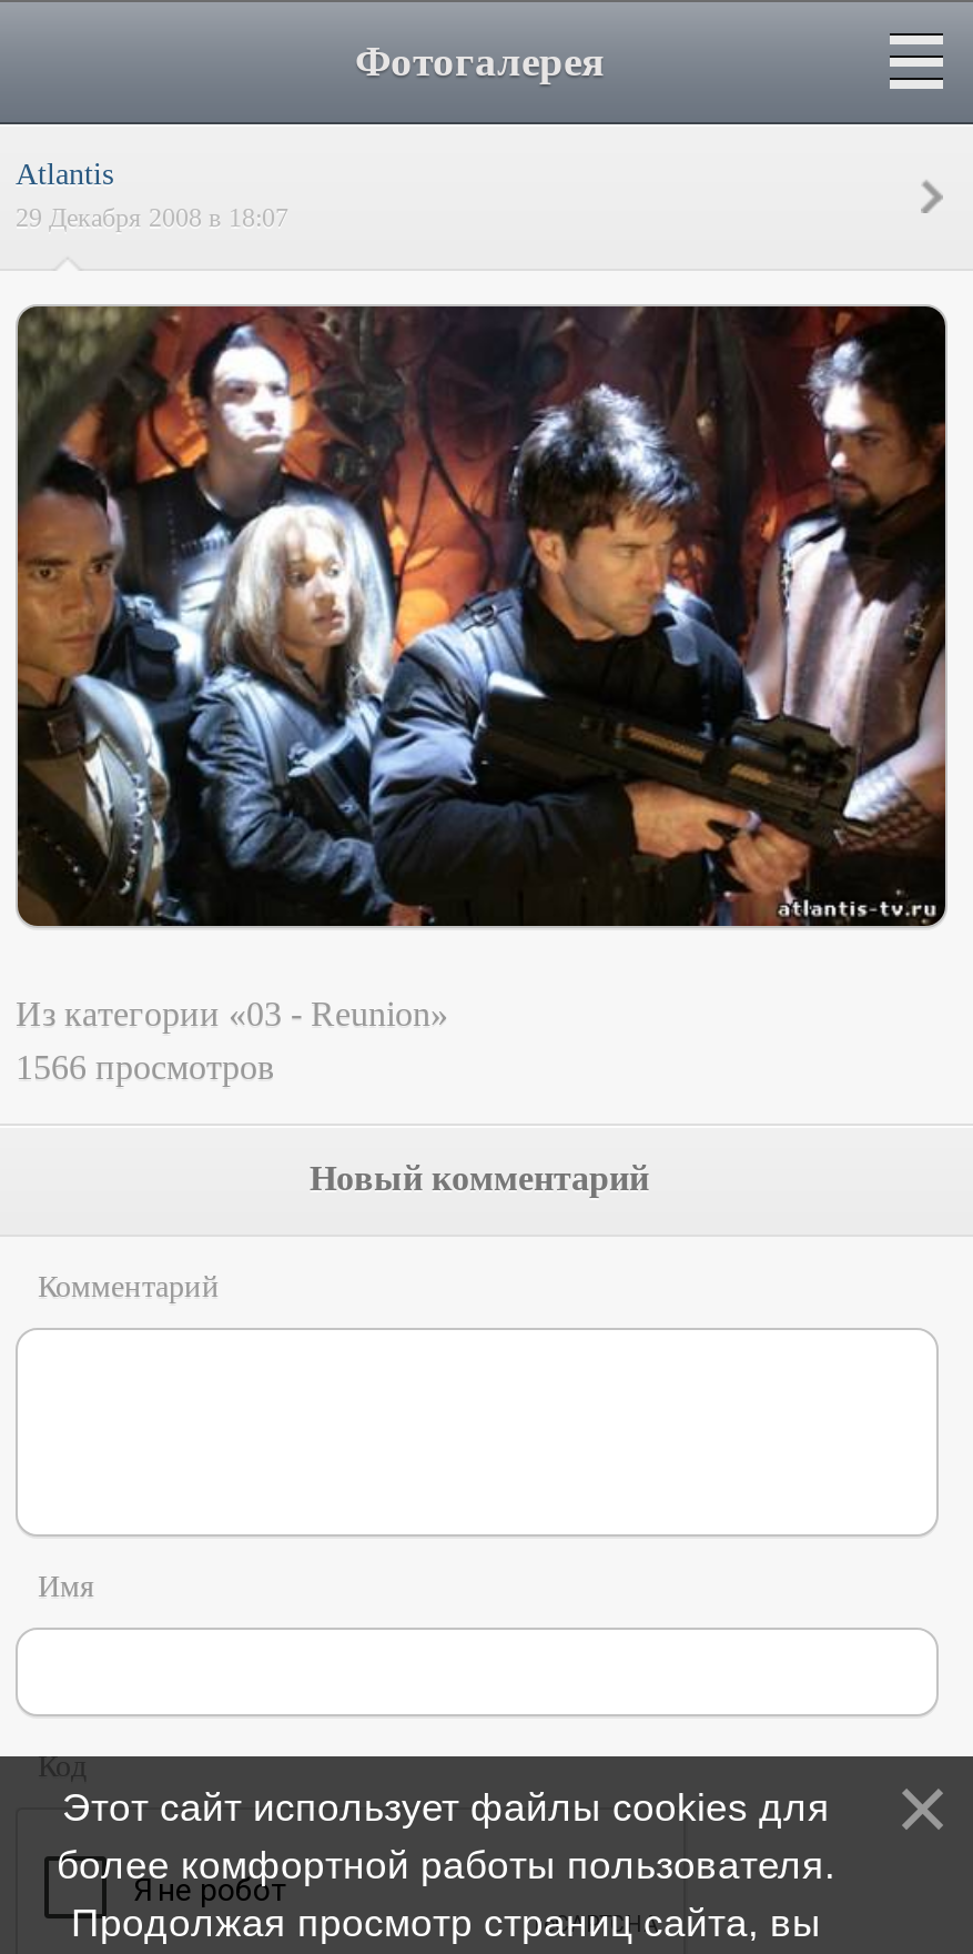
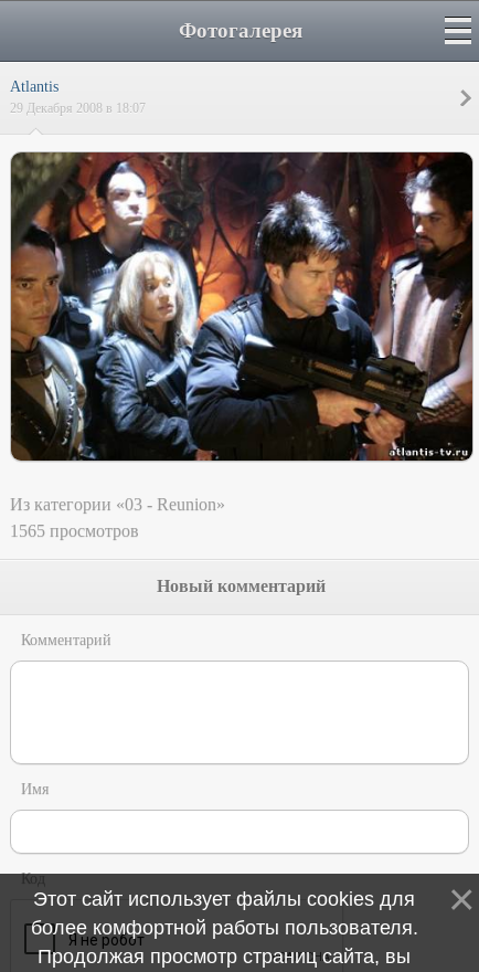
[16,1048,275,1086] 1566 просмотров -> [10,521,139,540] 1565 просмотров

